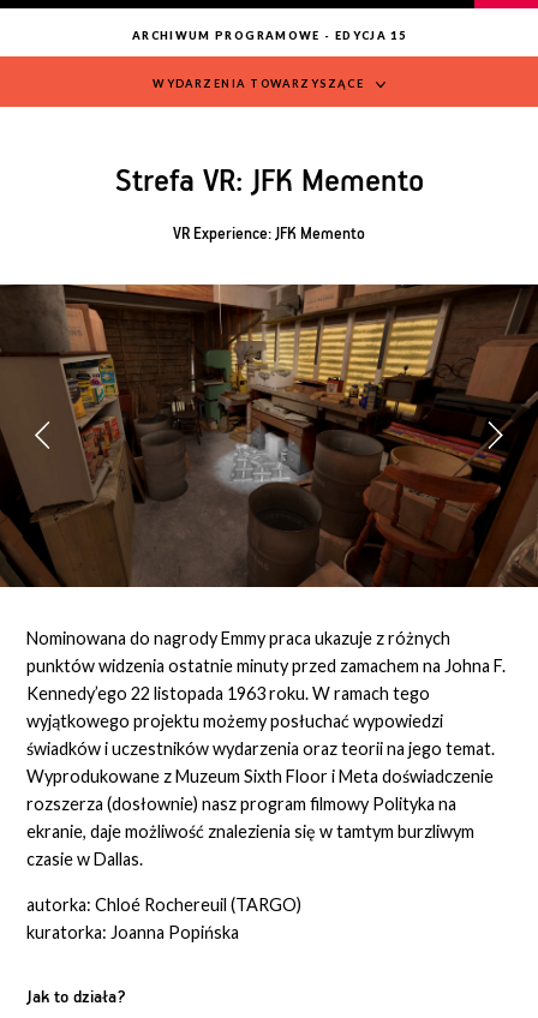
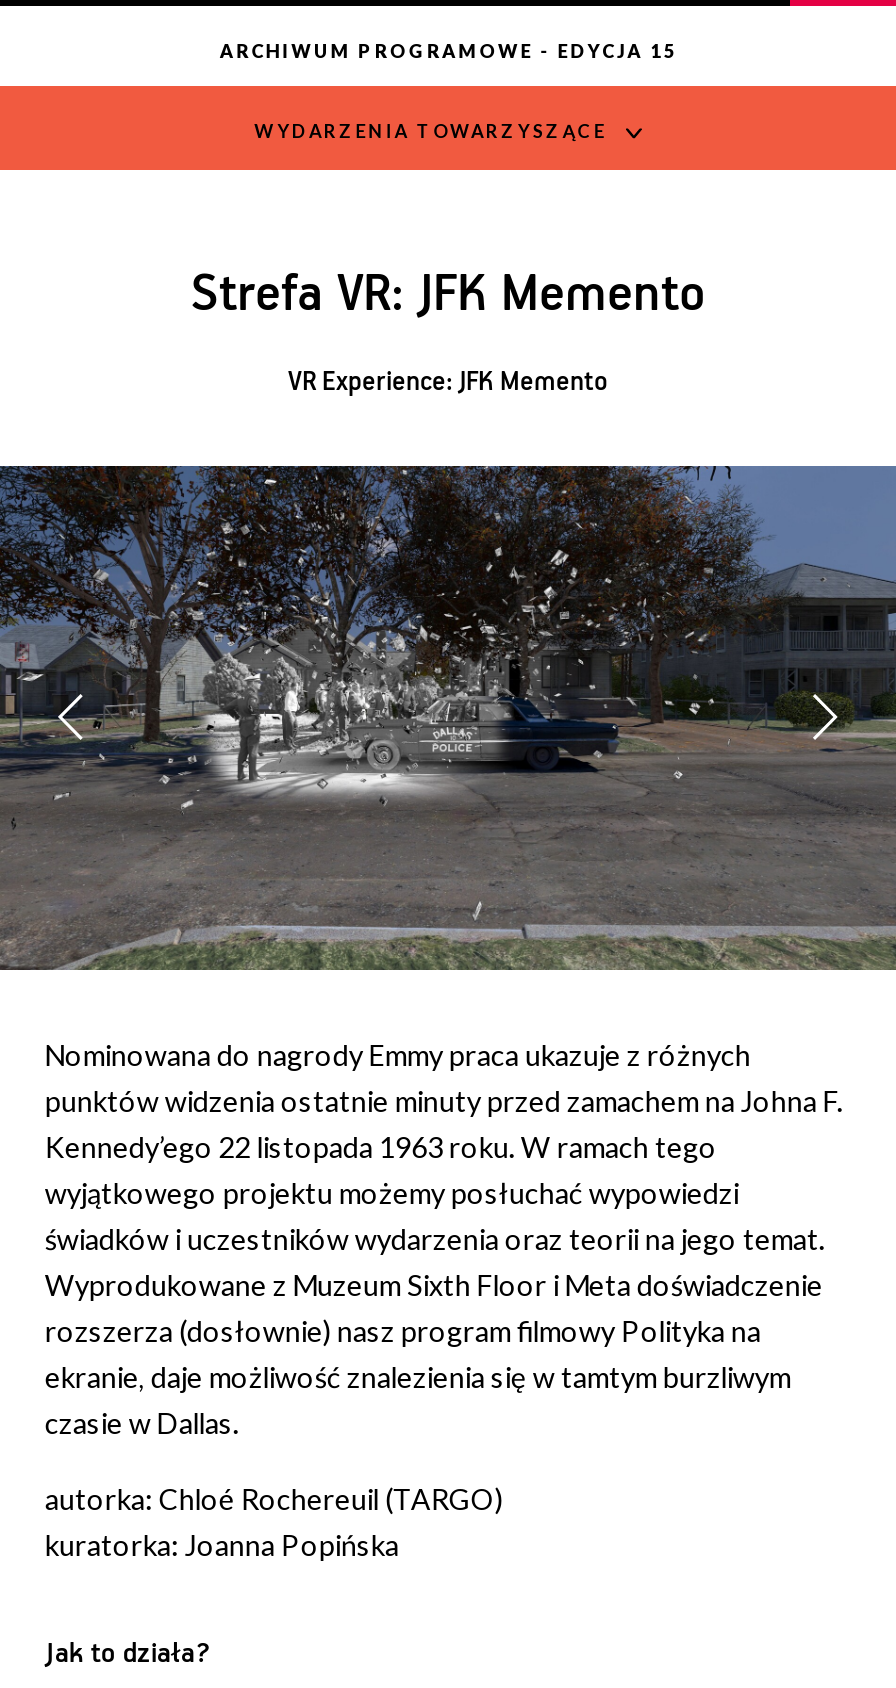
[4,283,534,588] [image] -> [6,464,890,972] [image]

